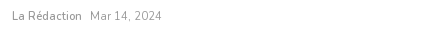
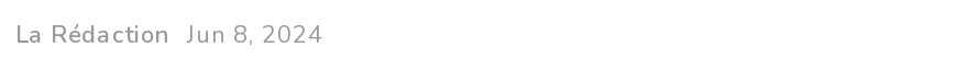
[12,9,162,24] La Rédaction Mar 14, 2024 -> [15,18,323,51] La Rédaction Jun 8, 2024

